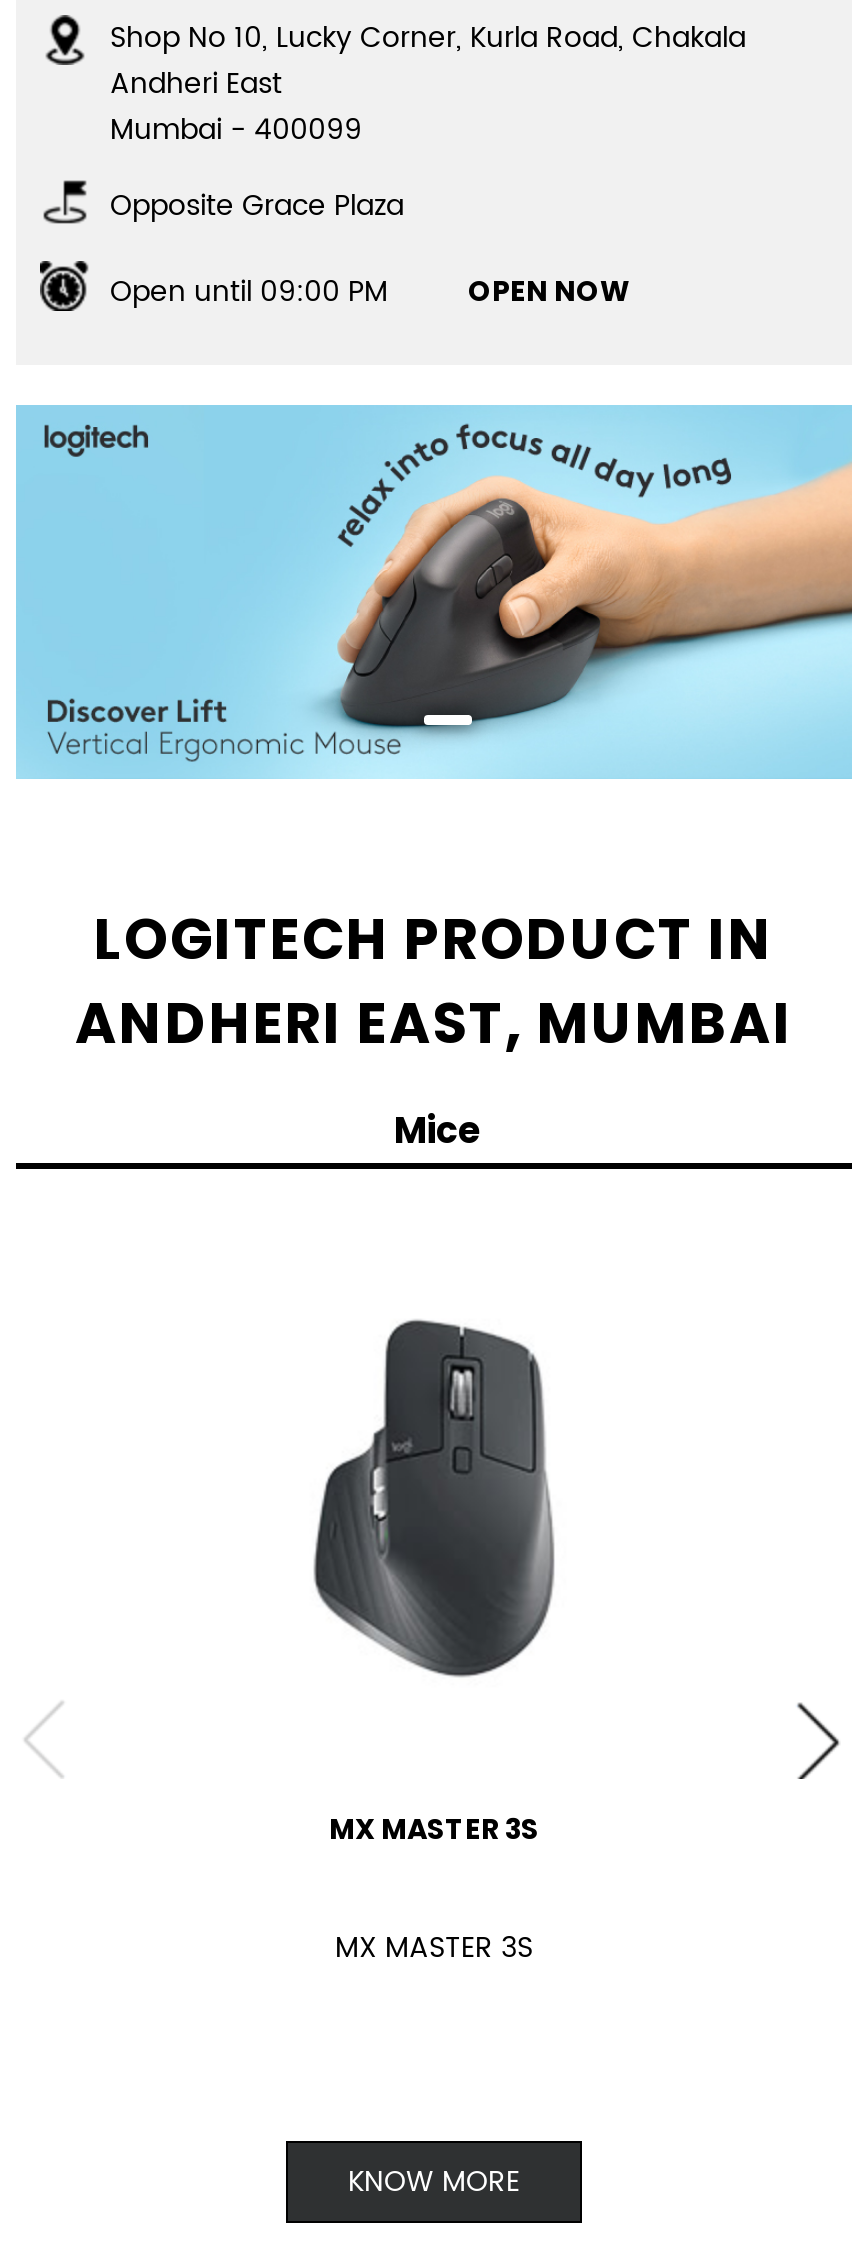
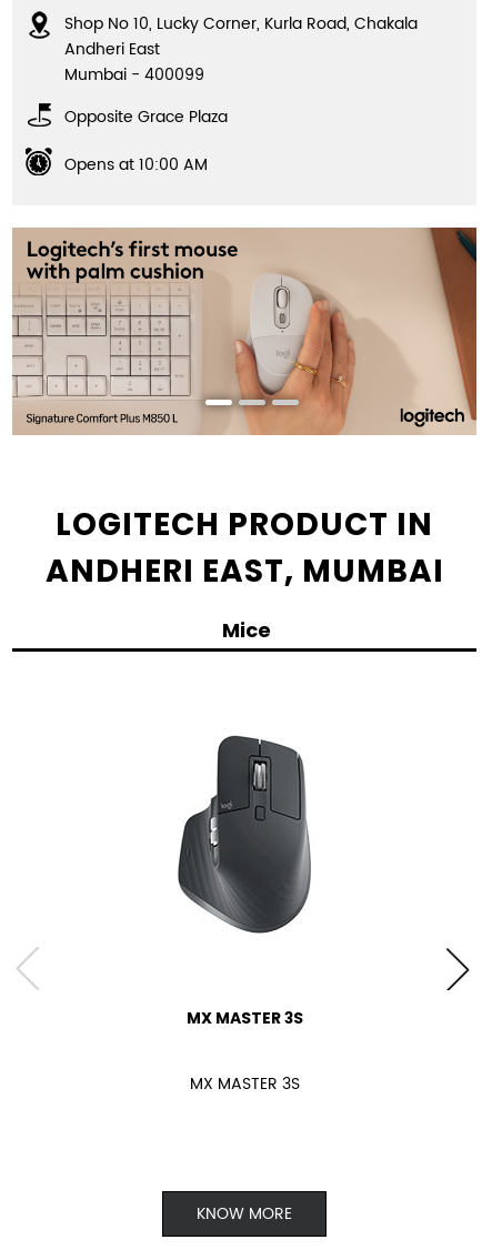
[110,270,630,316] Open until 09:00 PM | OPEN NOW -> [64,152,208,178] Opens at 10:00 AM
[16,403,854,779] [image] -> [11,226,478,436] [image]

